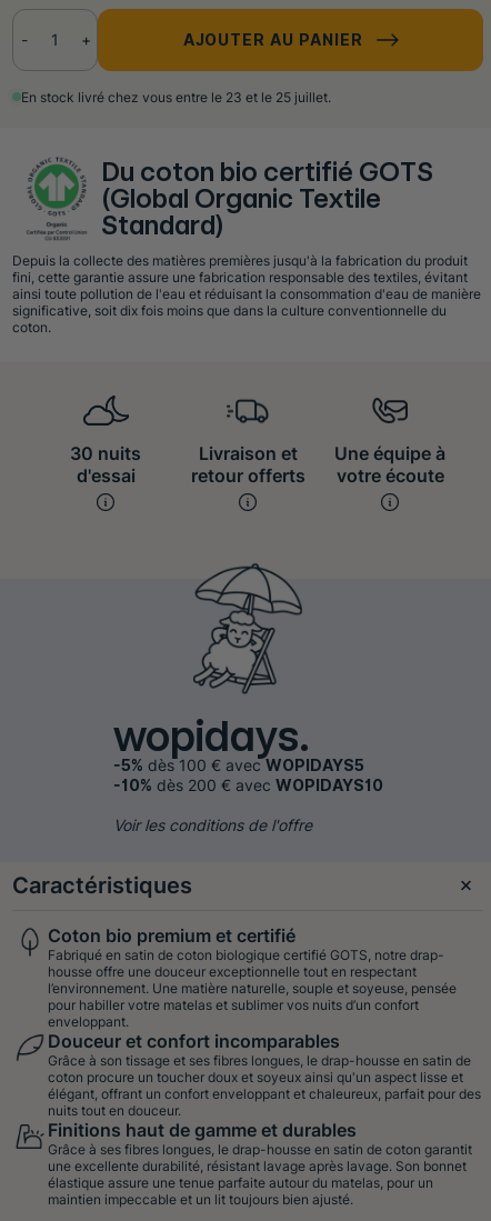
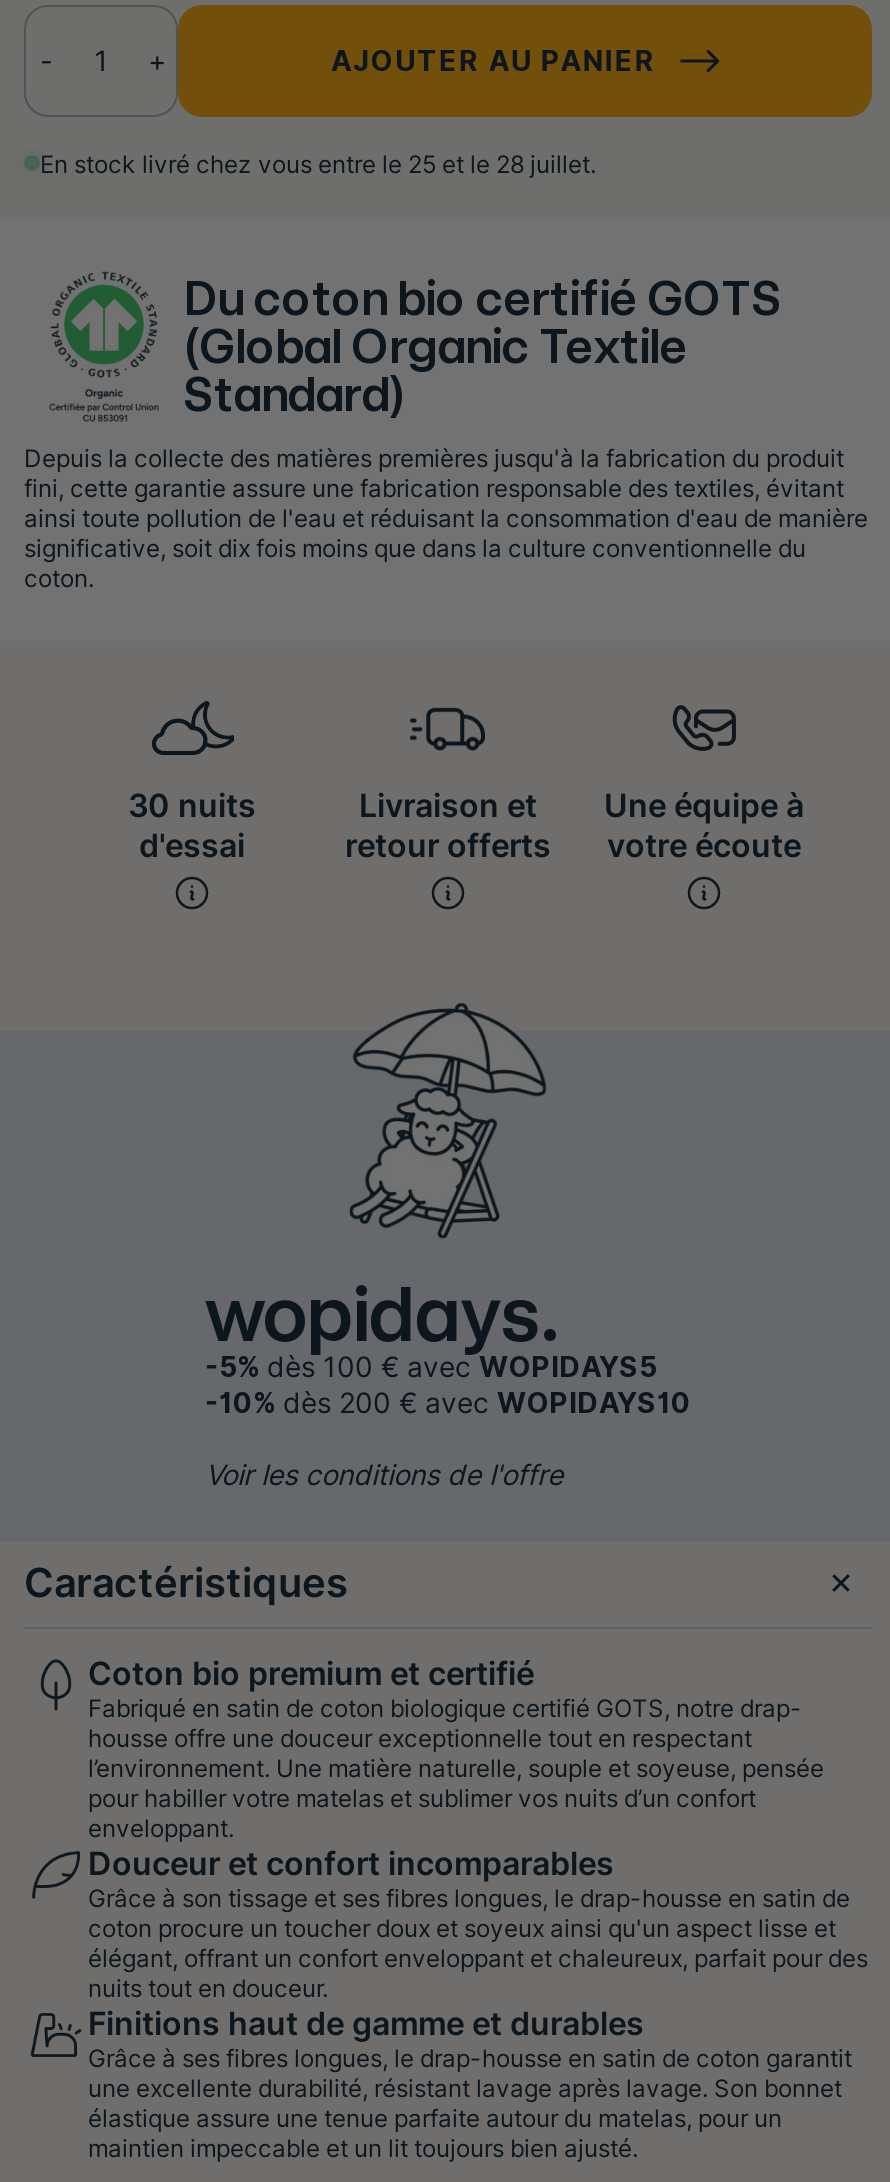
[21,88,331,105] En stock livré chez vous entre le 23 et le 25 juillet. -> [40,148,596,178] En stock livré chez vous entre le 25 et le 28 juillet.

